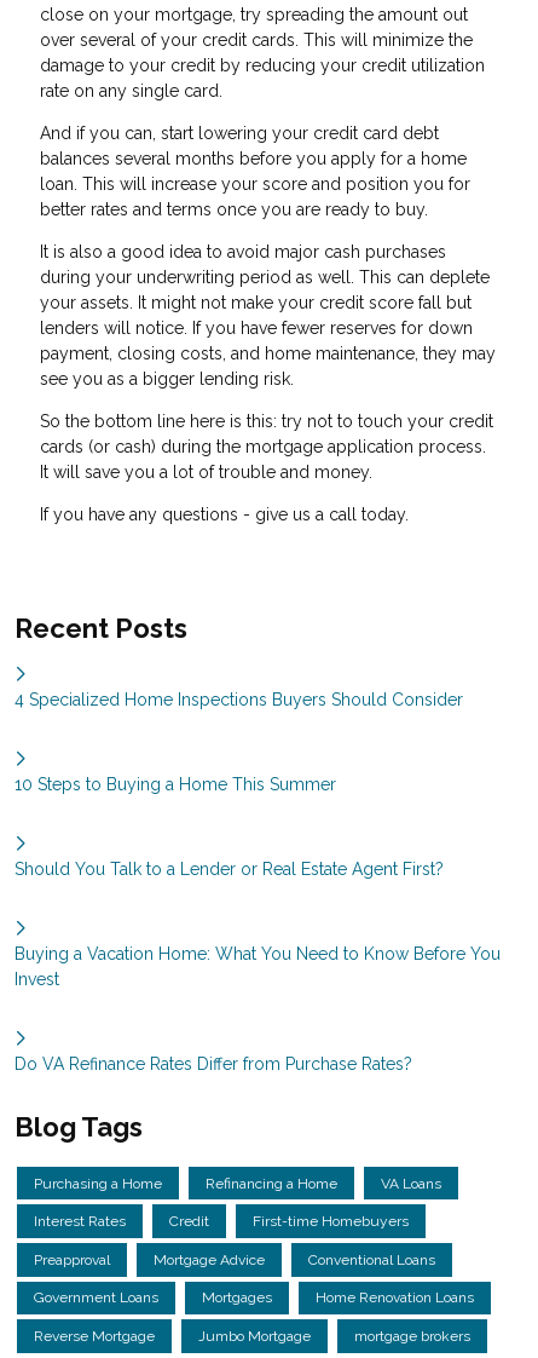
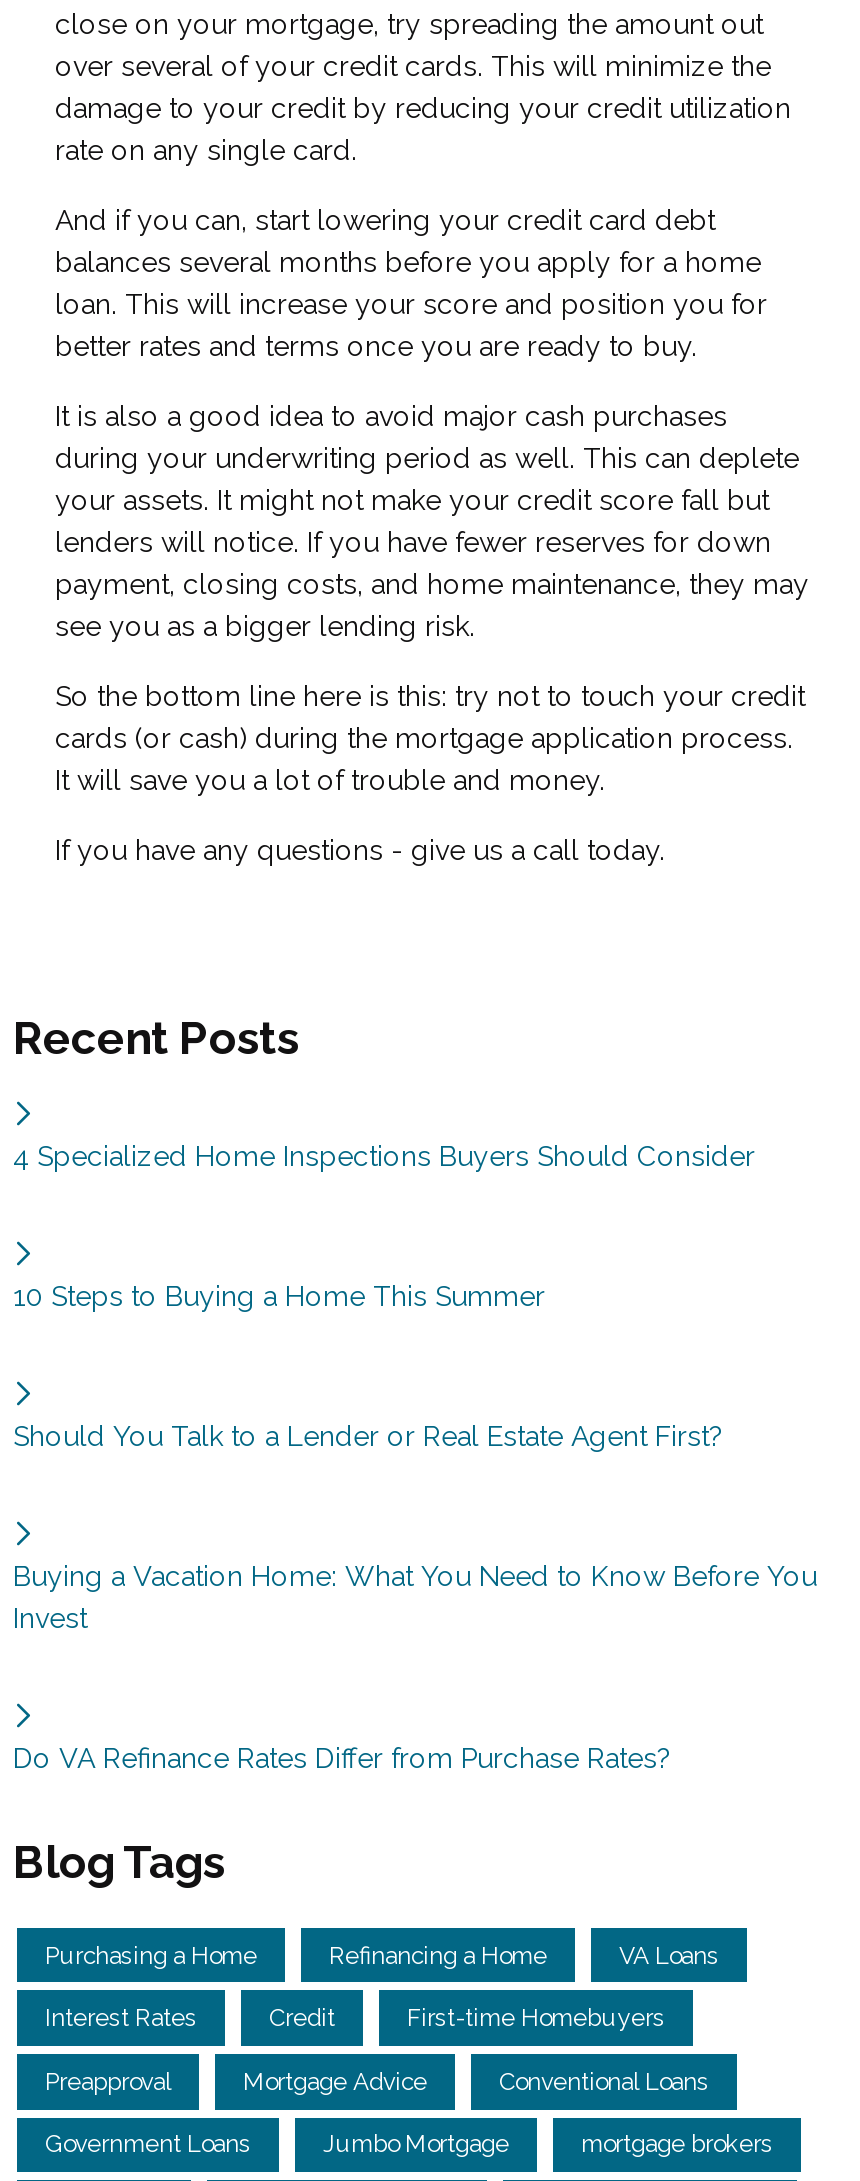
[34,1289,474,1345] Mortgages | Home Renovation Loans | Reverse Mortgage -> none

